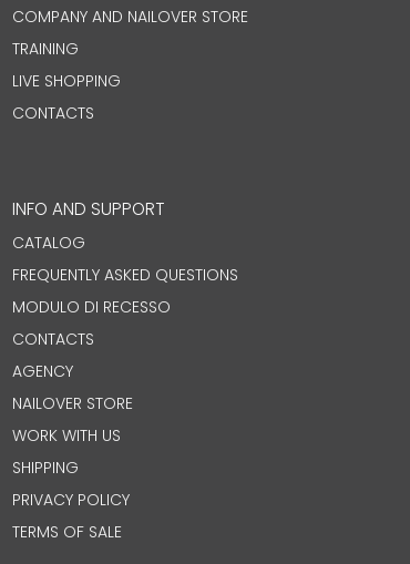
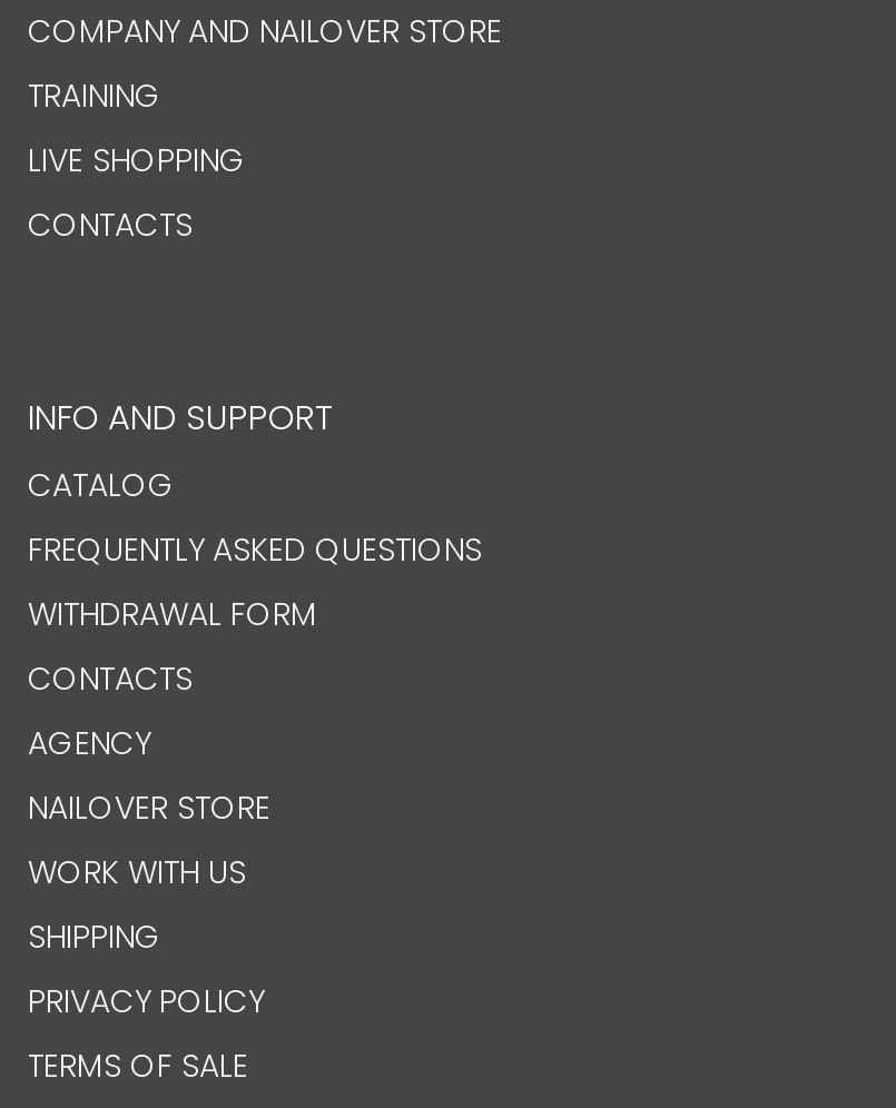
[12,295,171,317] MODULO DI RECESSO -> [28,593,317,637] WITHDRAWAL FORM

